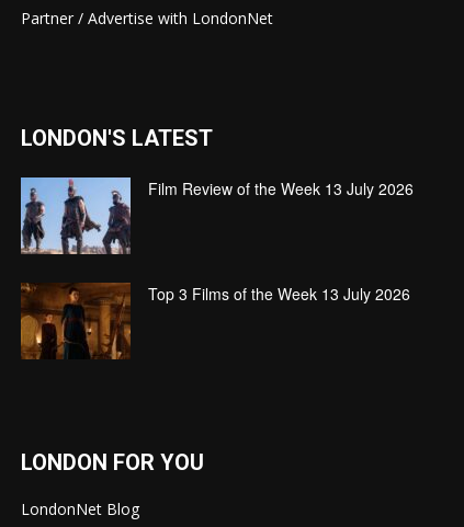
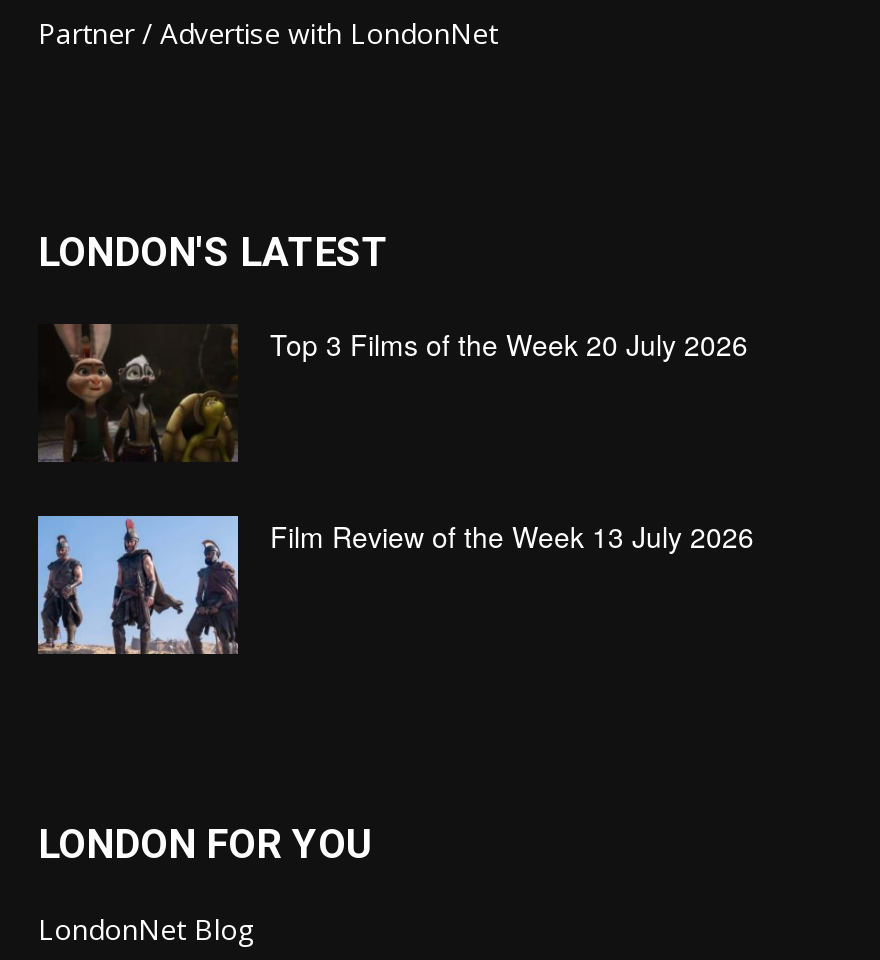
none -> [40,322,748,460] [image] | Top 3 Films of the Week 20 July 2026
moved [20,177,414,255] -> [36,516,754,658]: [image] | Film Review of the Week 13 July 2026
[20,282,410,360] [image] | Top 3 Films of the Week 13 July 2026 -> none

